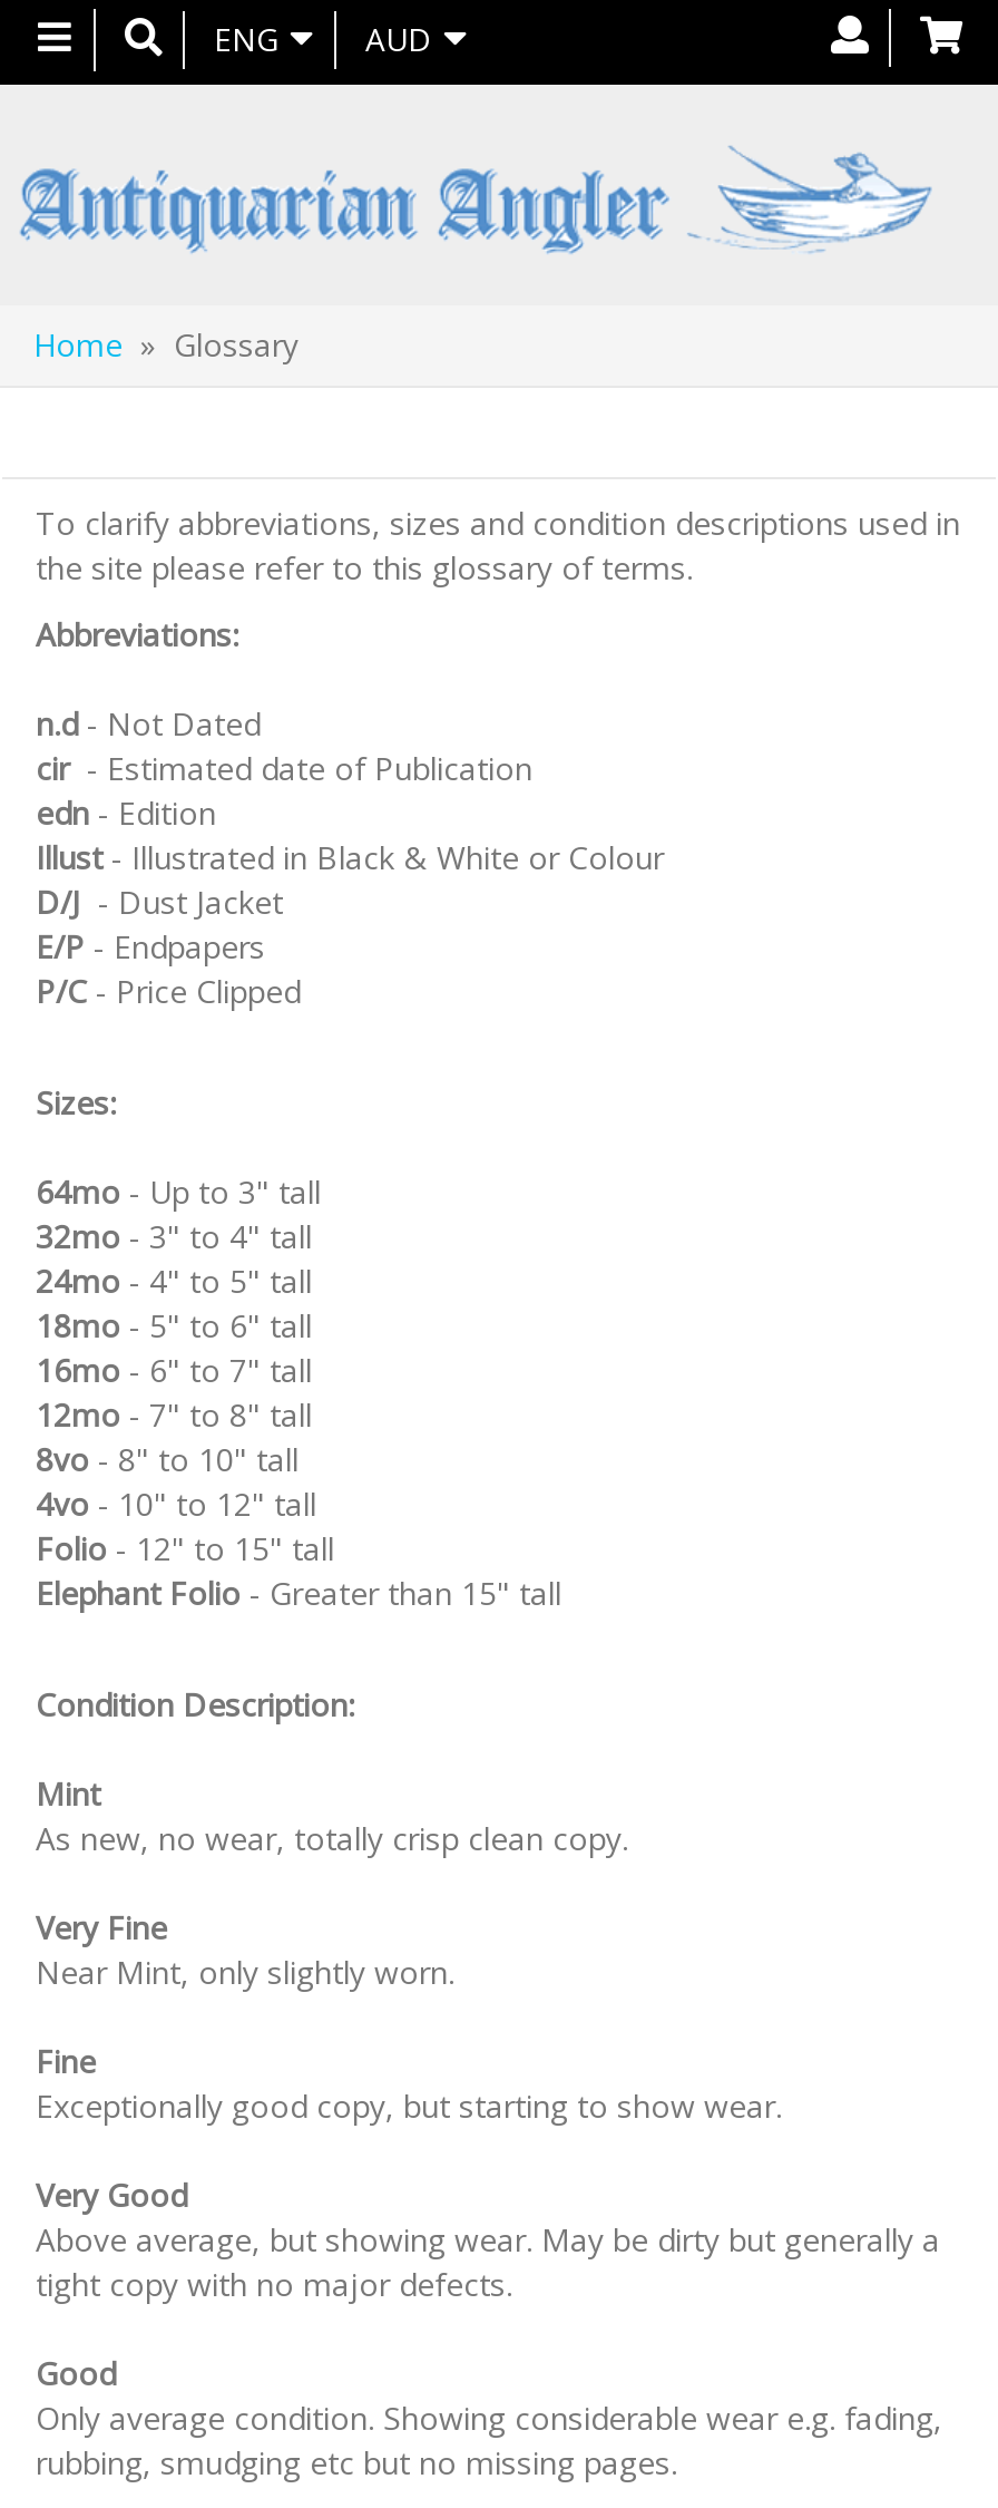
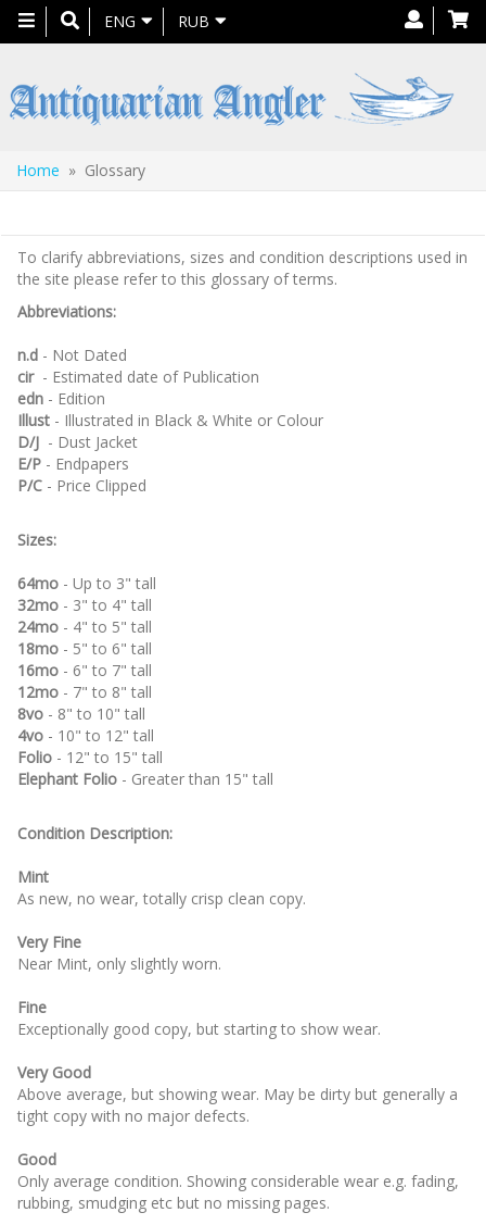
[365,18,432,60] AUD -> [178,11,209,32] RUB

